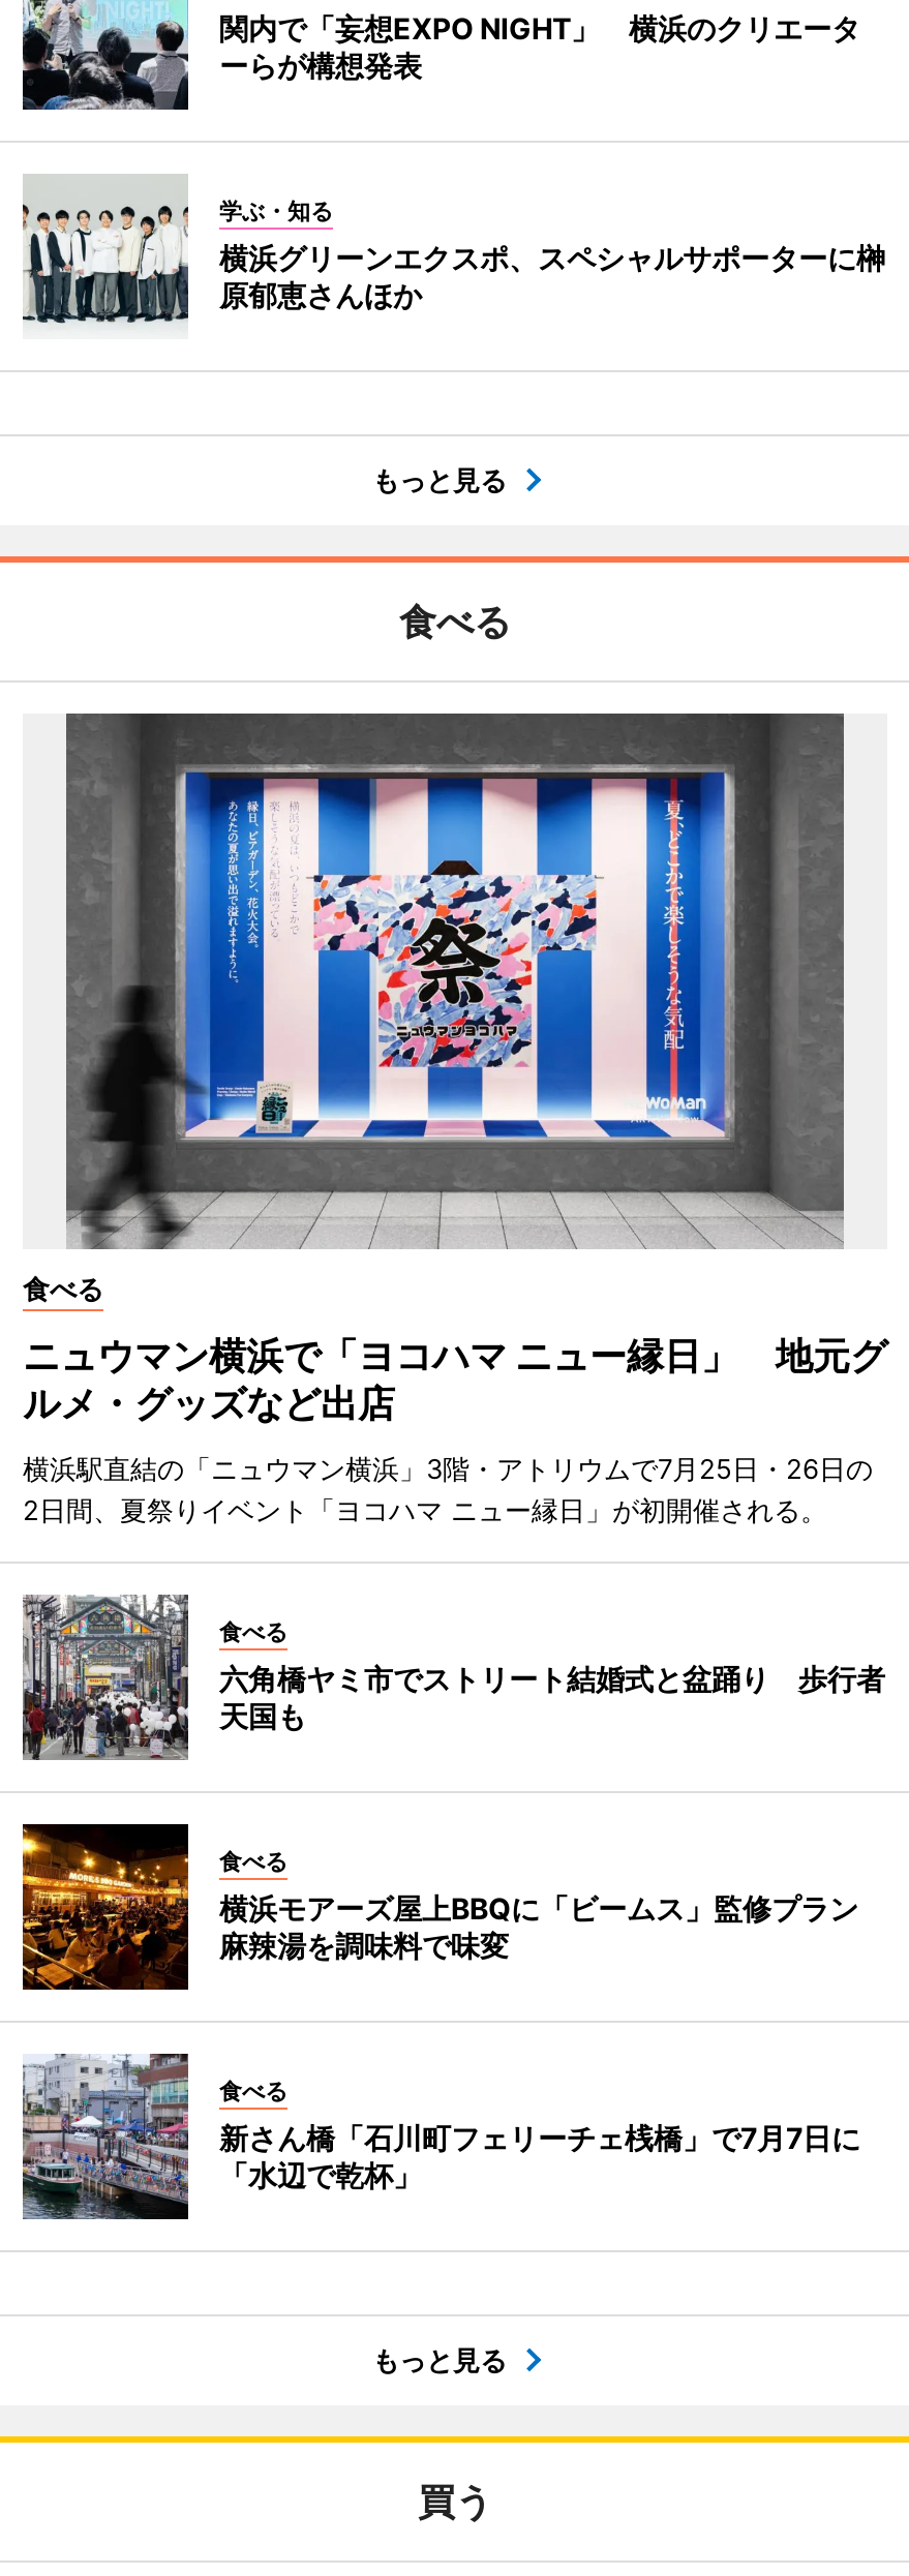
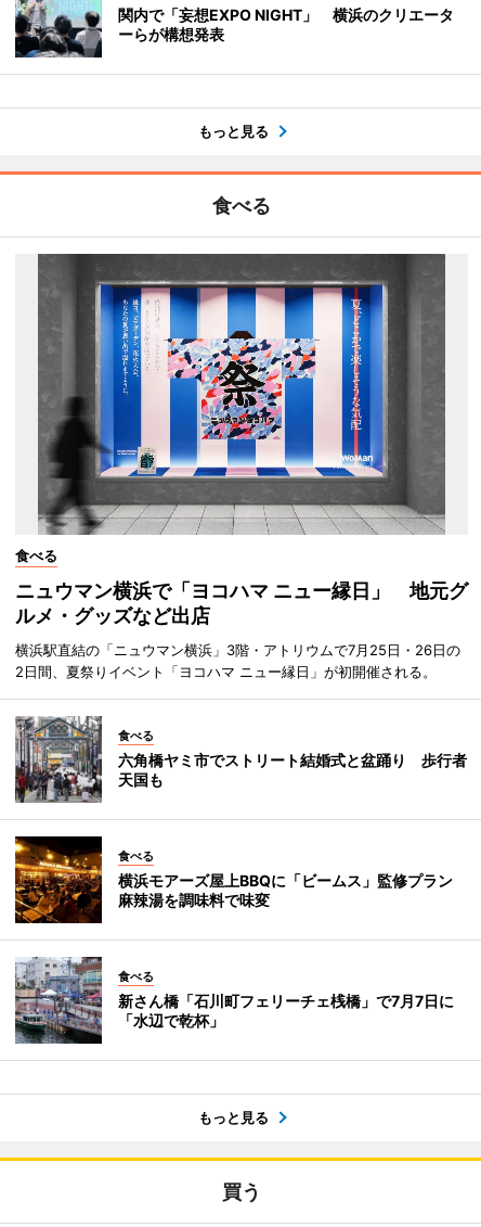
[21,174,885,333] [image] | 学ぶ・知る | 横浜グリーンエクスポ、スペシャルサポーターに榊 | 原郁恵さんほか -> none

